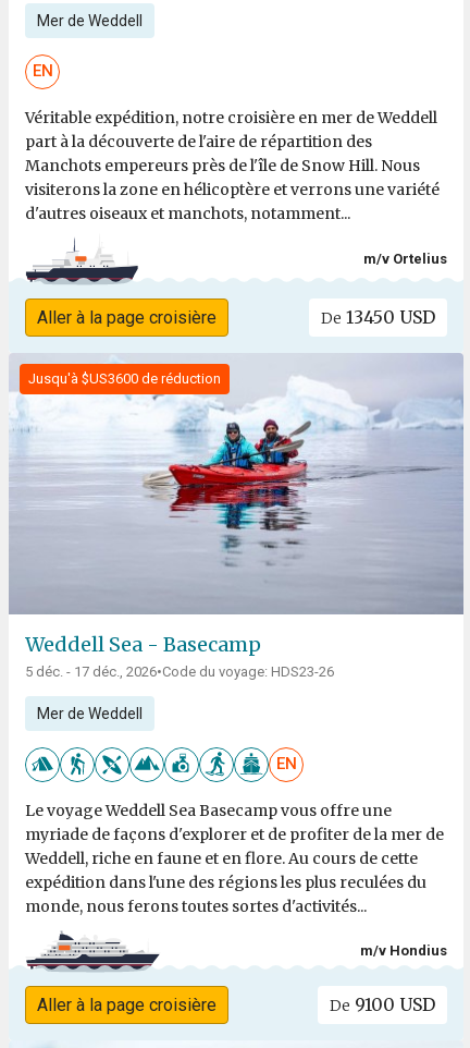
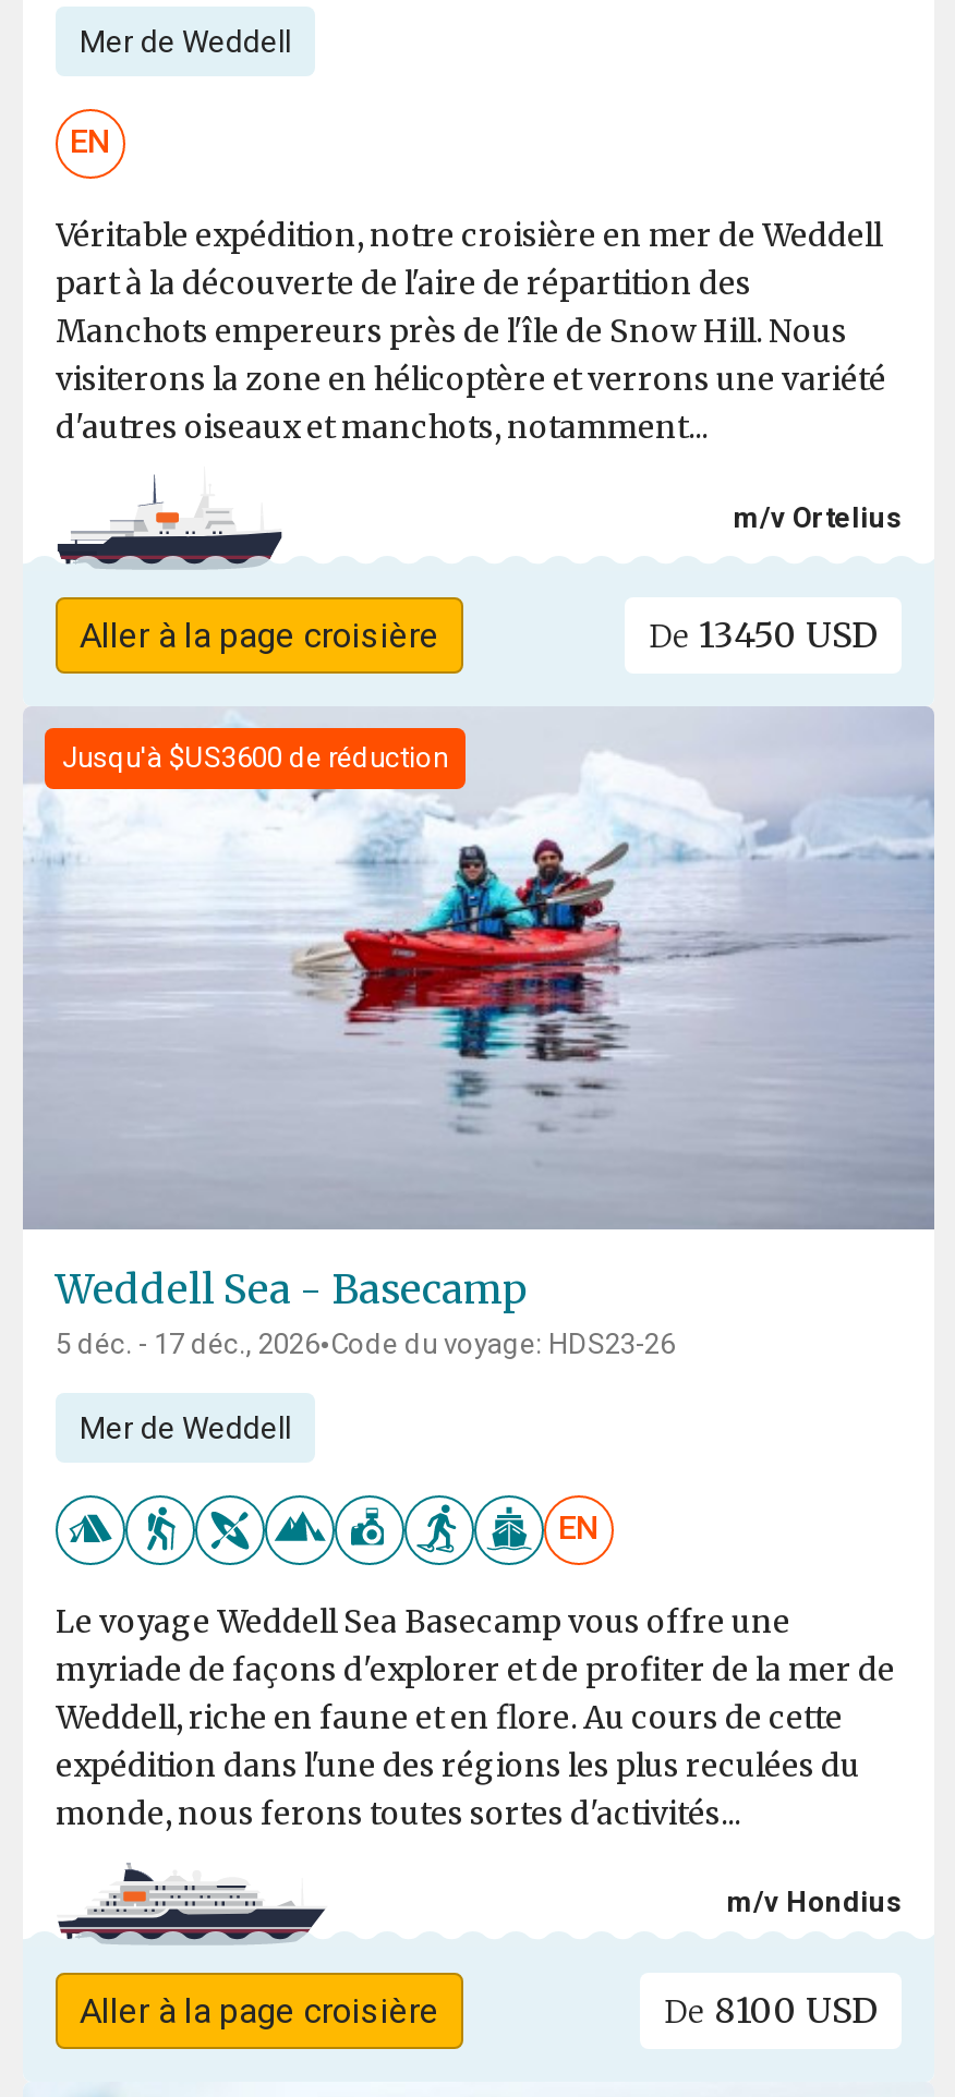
[330,993,435,1015] De 9100 USD -> [664,1987,878,2031] De 8100 USD

